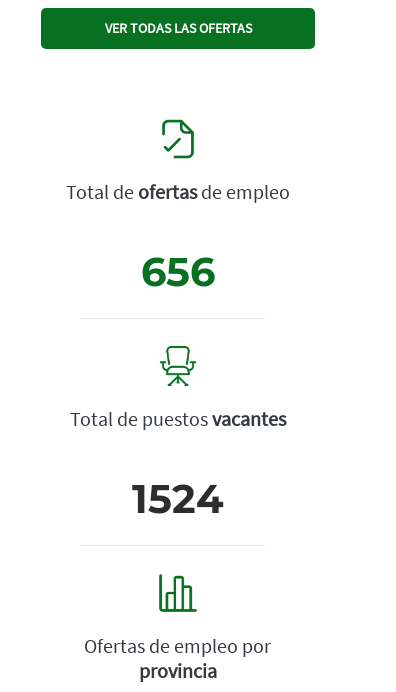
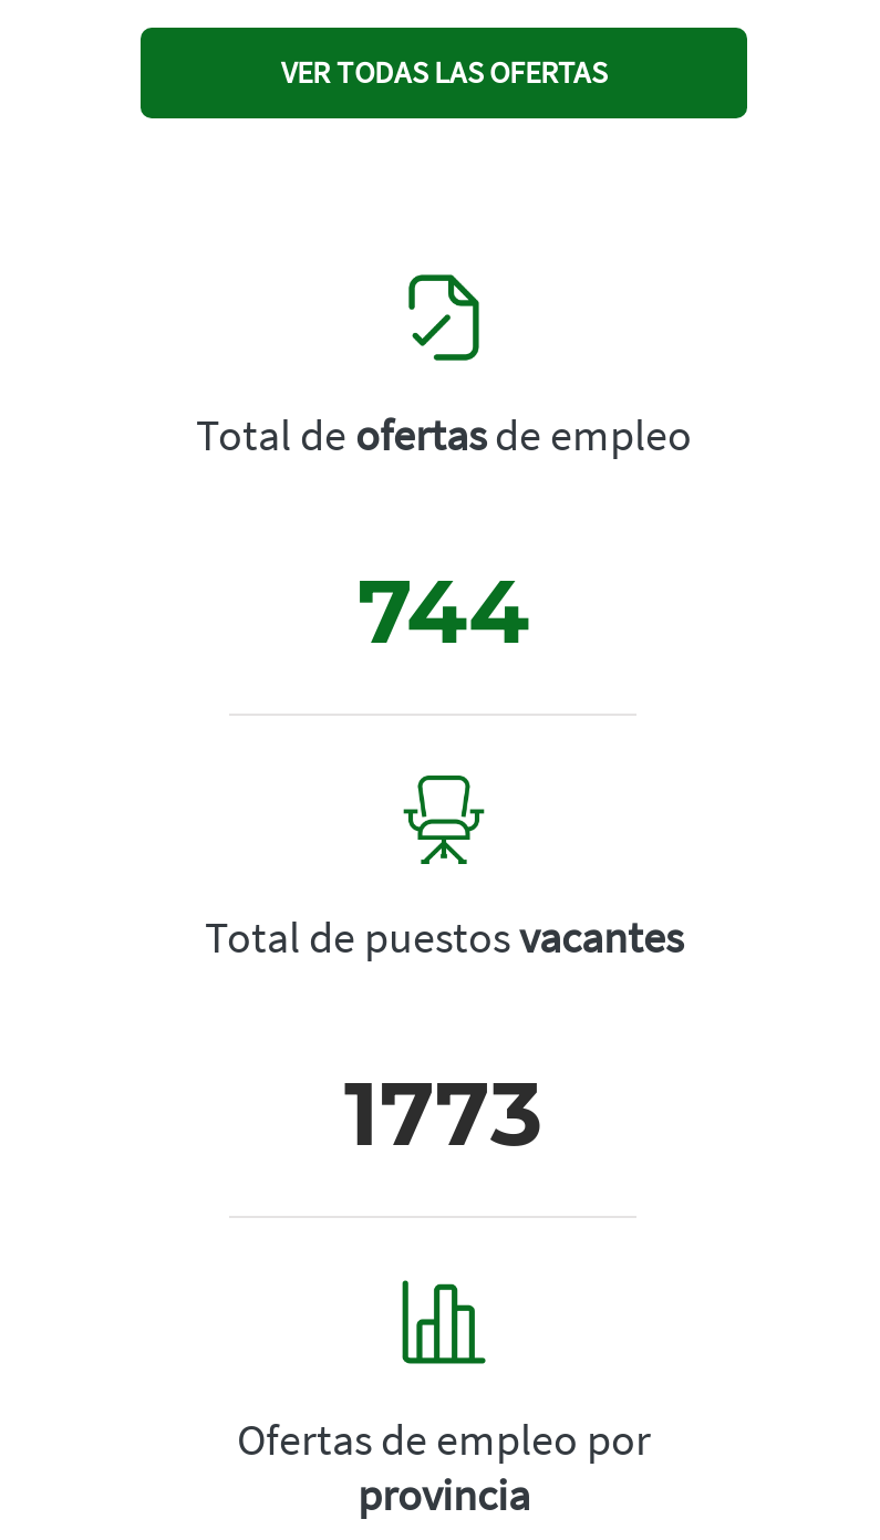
[141,247,215,296] 656 -> [358,557,530,665] 744
[132,474,224,523] 1524 -> [344,1059,543,1168] 1773

